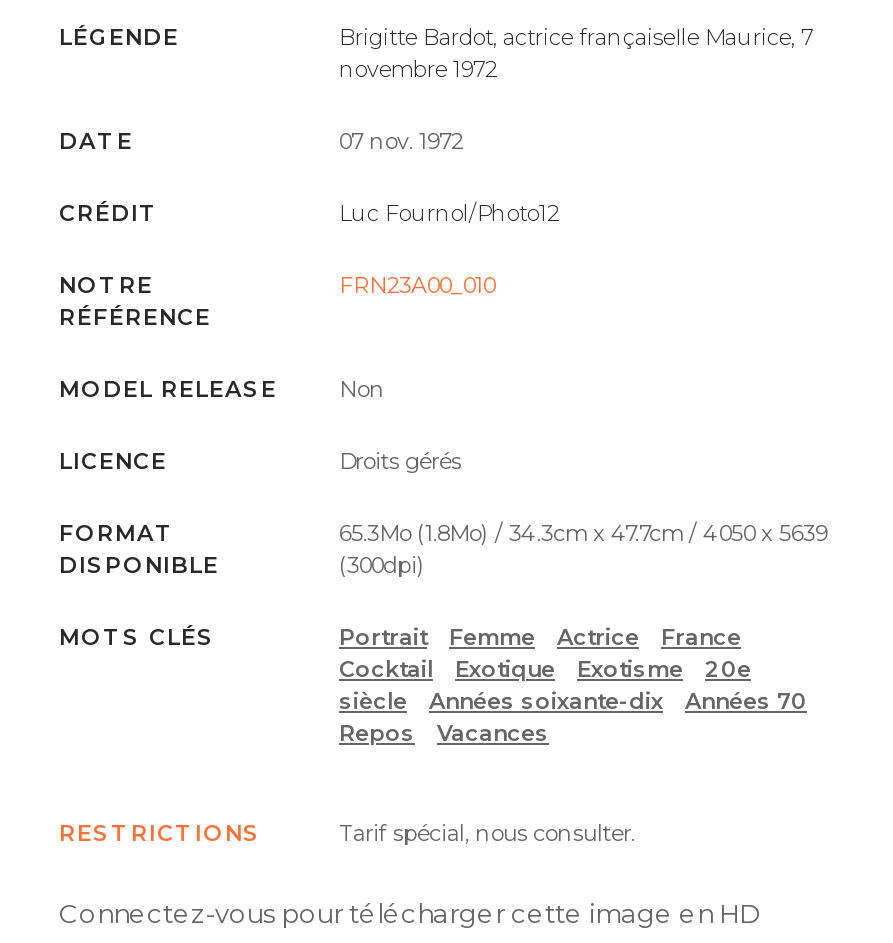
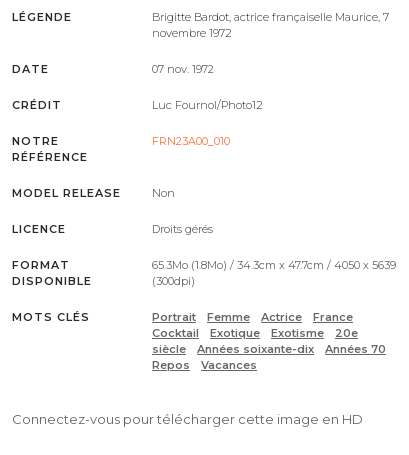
[59,819,635,847] RESTRICTIONS | Tarif spécial, nous consulter. -> none

